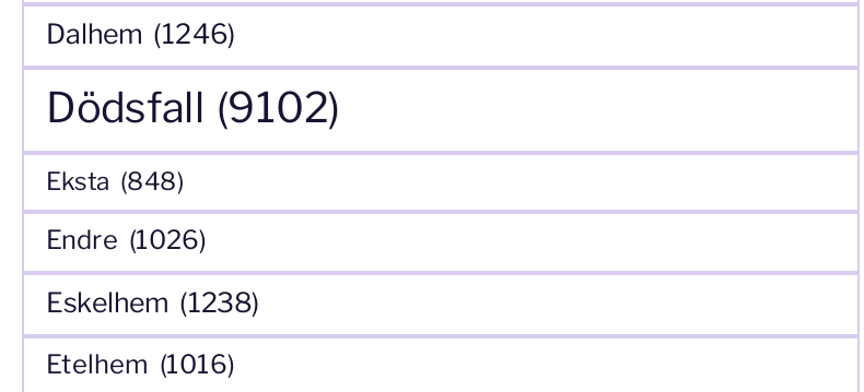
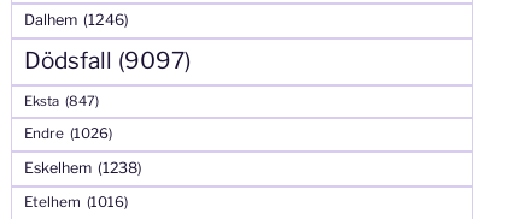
[46,82,339,133] Dödsfall (9102) -> [24,47,191,74] Dödsfall (9097)
[46,165,184,196] Eksta (848) -> [24,92,99,109] Eksta (847)

